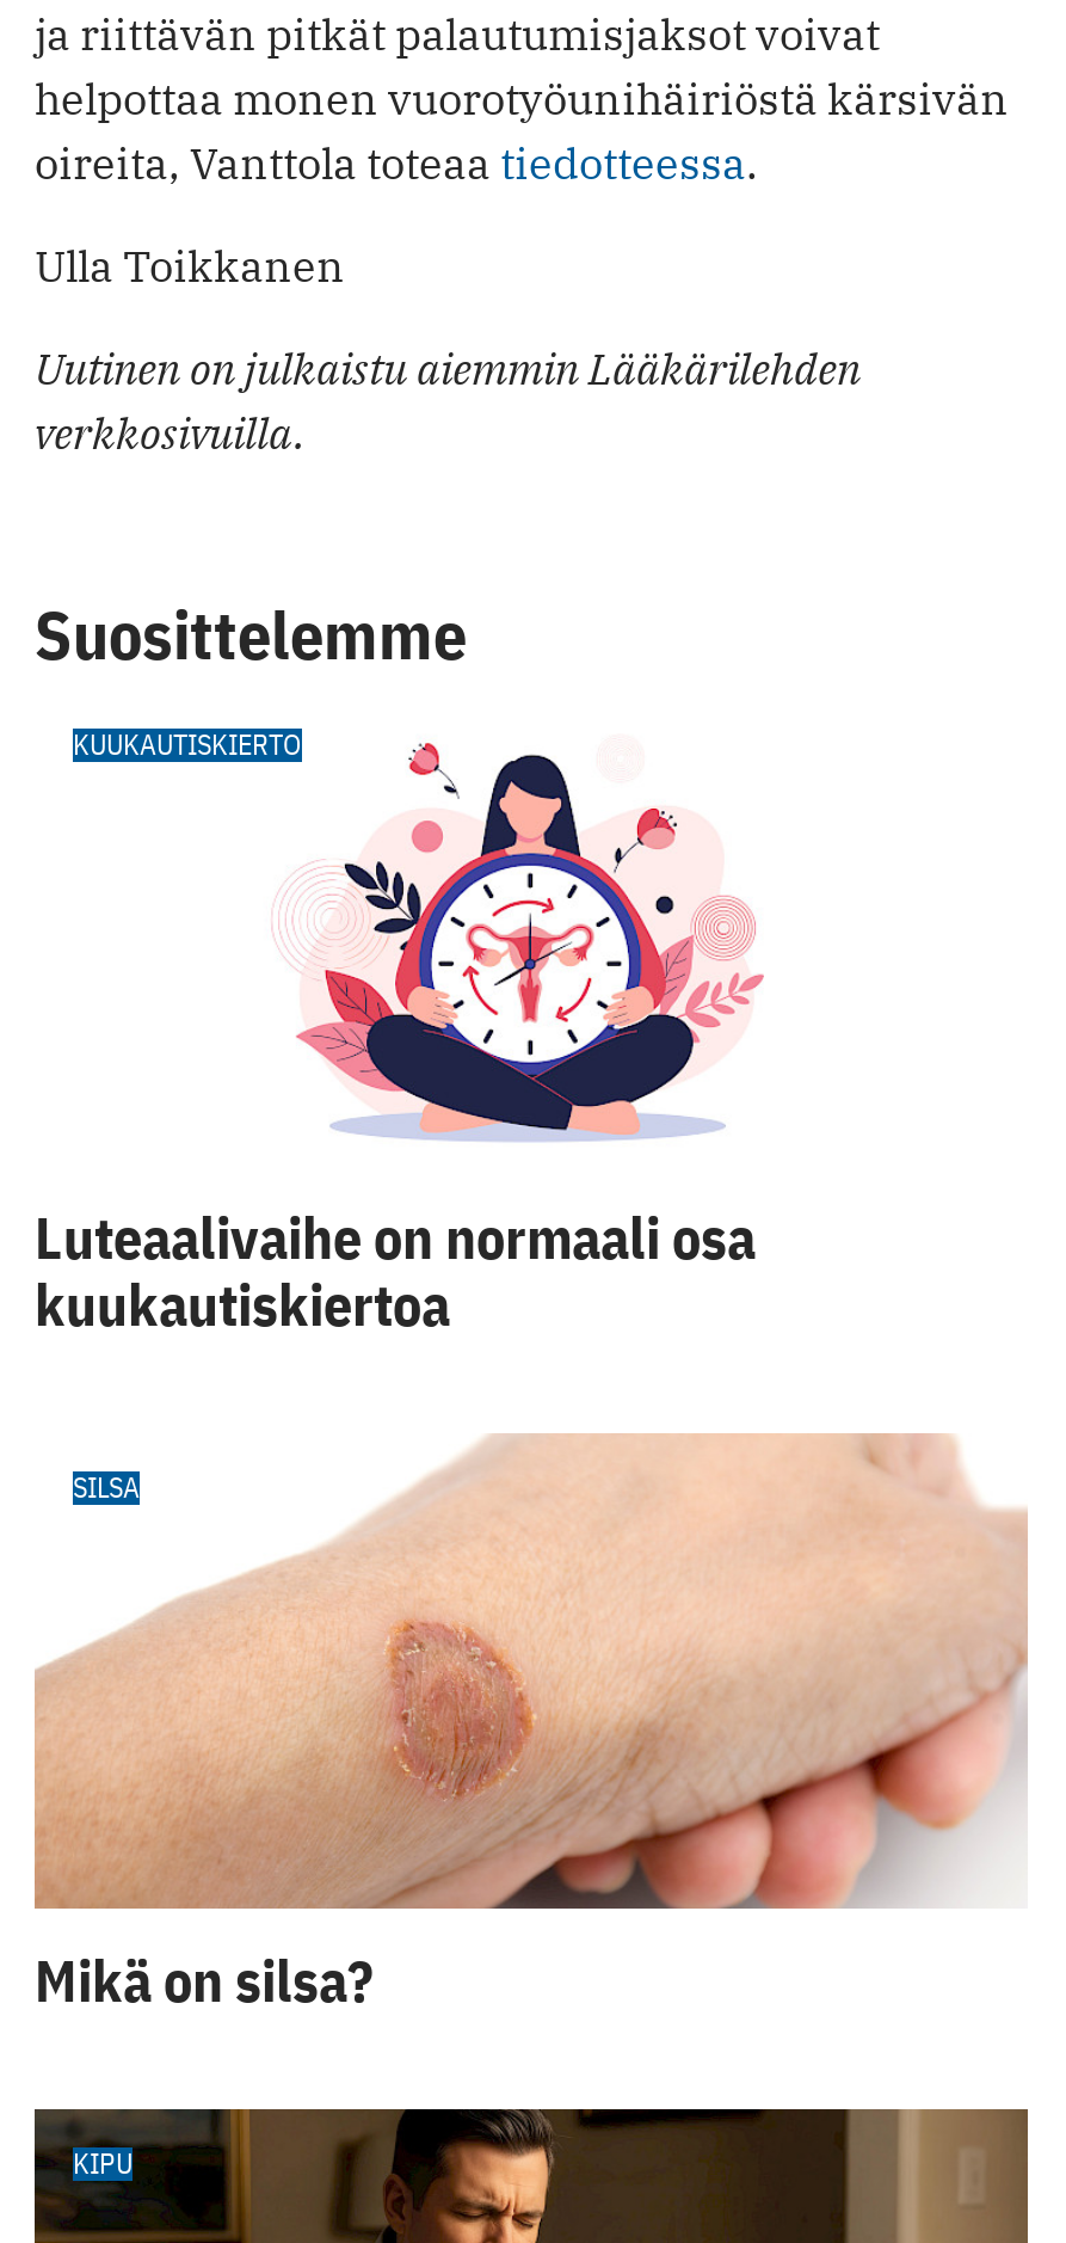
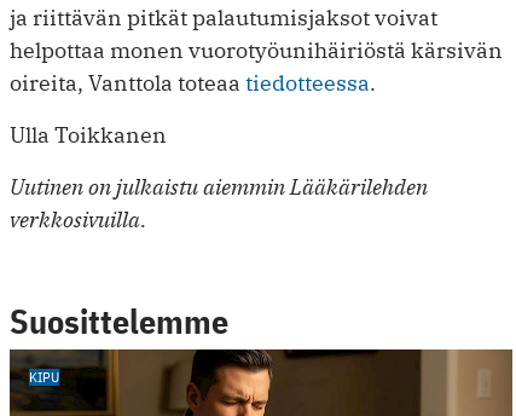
[73,725,765,1142] [image] | KUUKAUTISKIERTO -> none
[32,1199,1028,1911] [image] | Luteaalivaihe on normaali osa | kuukautiskiertoa | SILSA -> none
[35,1943,374,2019] Mikä on silsa? -> none

